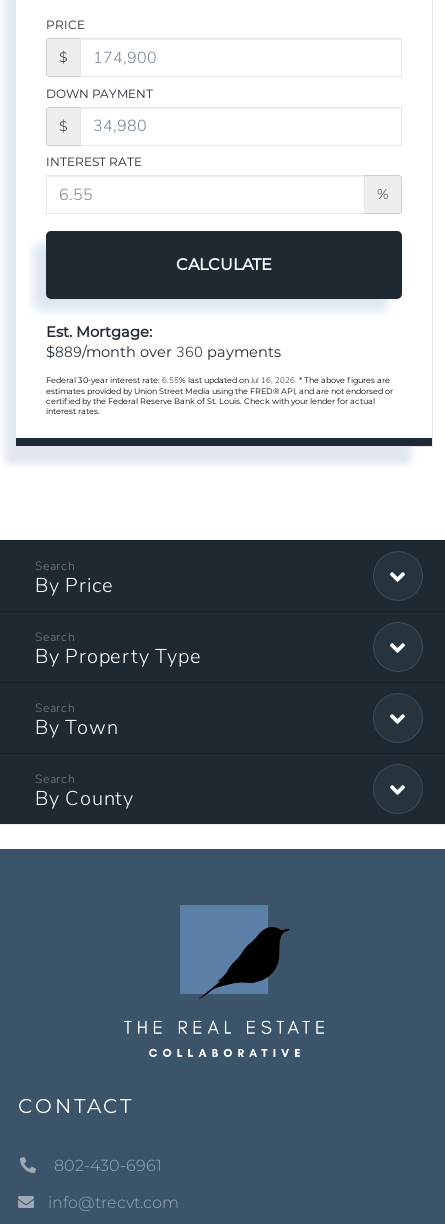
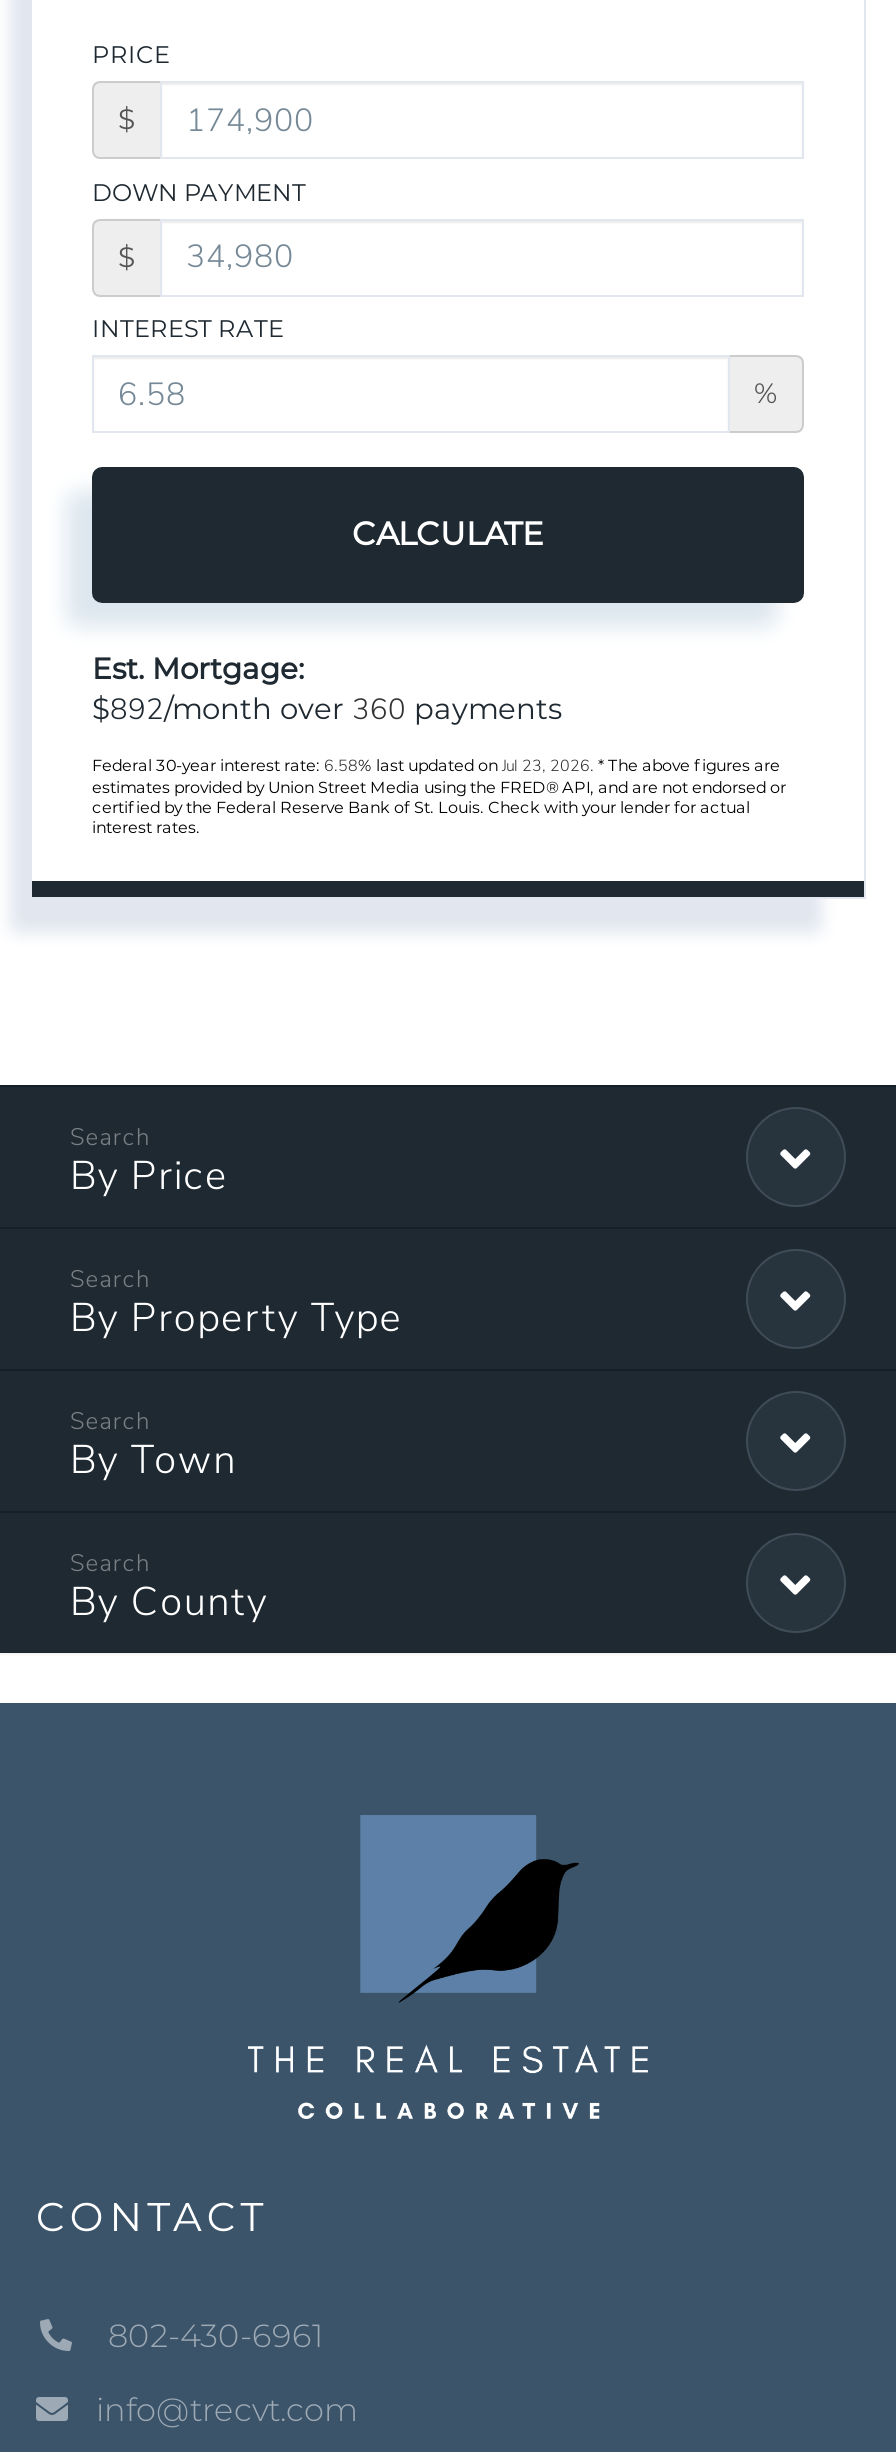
[46,342,281,362] $889/month over 360 payments -> [92,688,562,728] $892/month over 360 payments
[46,375,390,386] Federal 30-year interest rate: 6.55% last updated on Jul 16, 2026. * The above figures are -> [92,754,780,776] Federal 30-year interest rate: 6.58% last updated on Jul 23, 2026. * The above figures are

